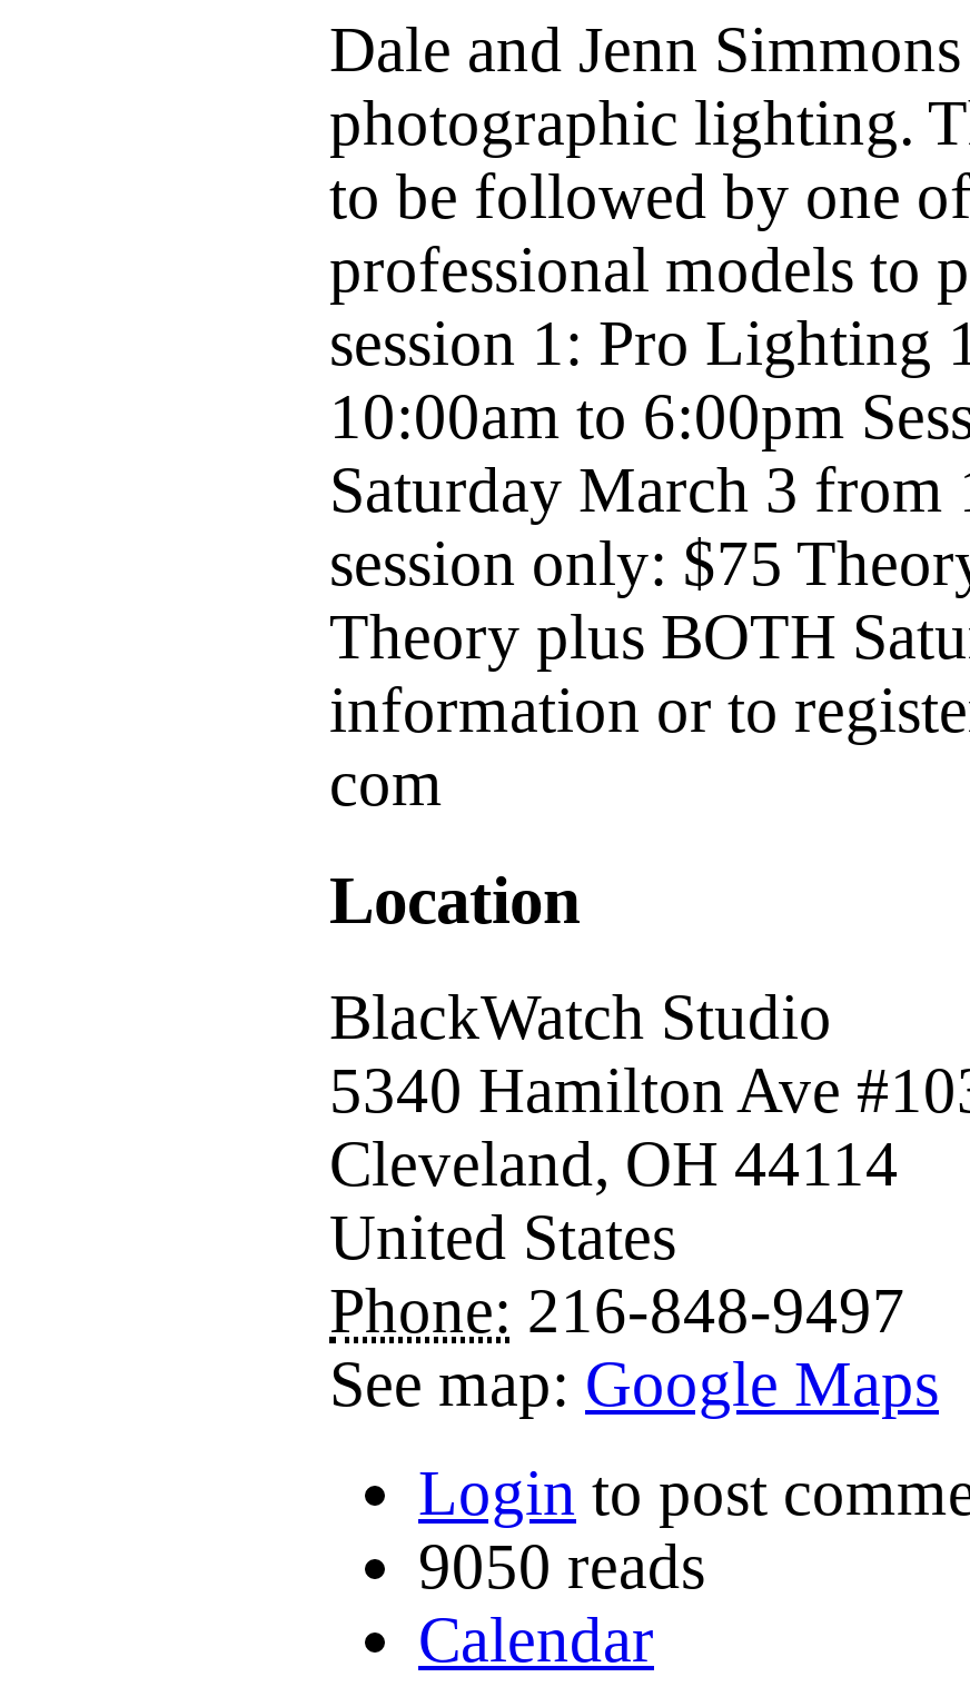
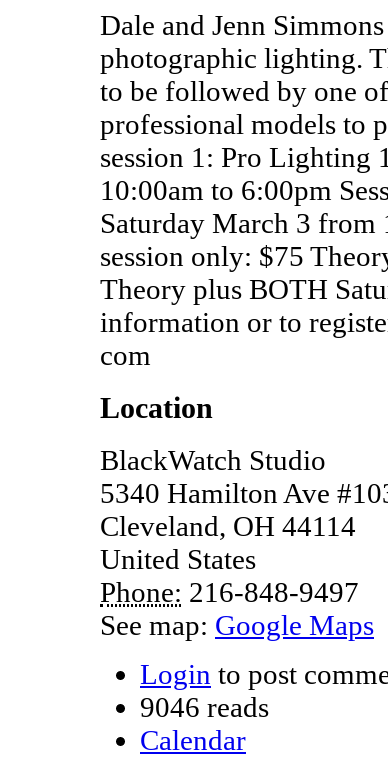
[418,1531,705,1602] 9050 reads -> [140,691,269,723] 9046 reads

